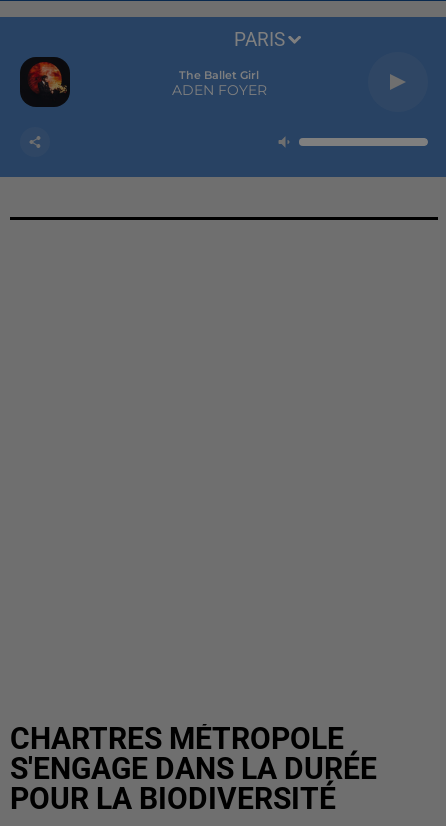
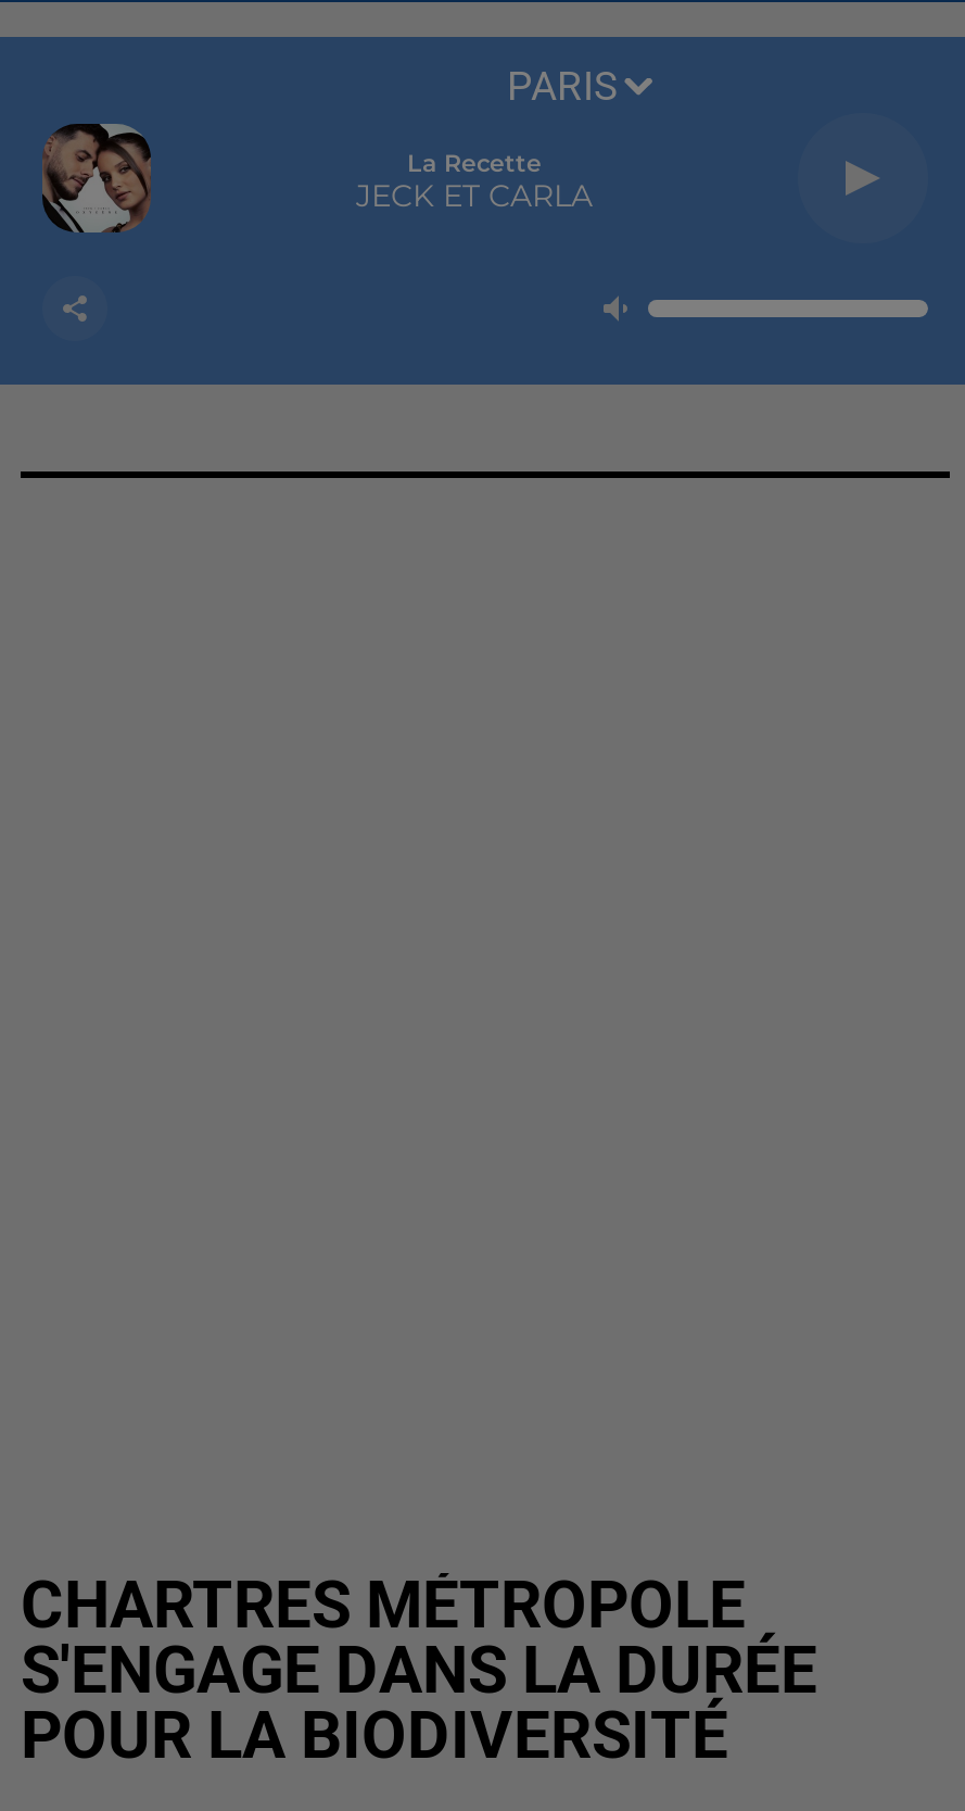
[19,56,71,108] [image] -> [40,122,153,235] [image]
[171,68,266,99] The Ballet Girl | ADEN FOYER -> [356,148,593,215] La Recette | JECK ET CARLA

